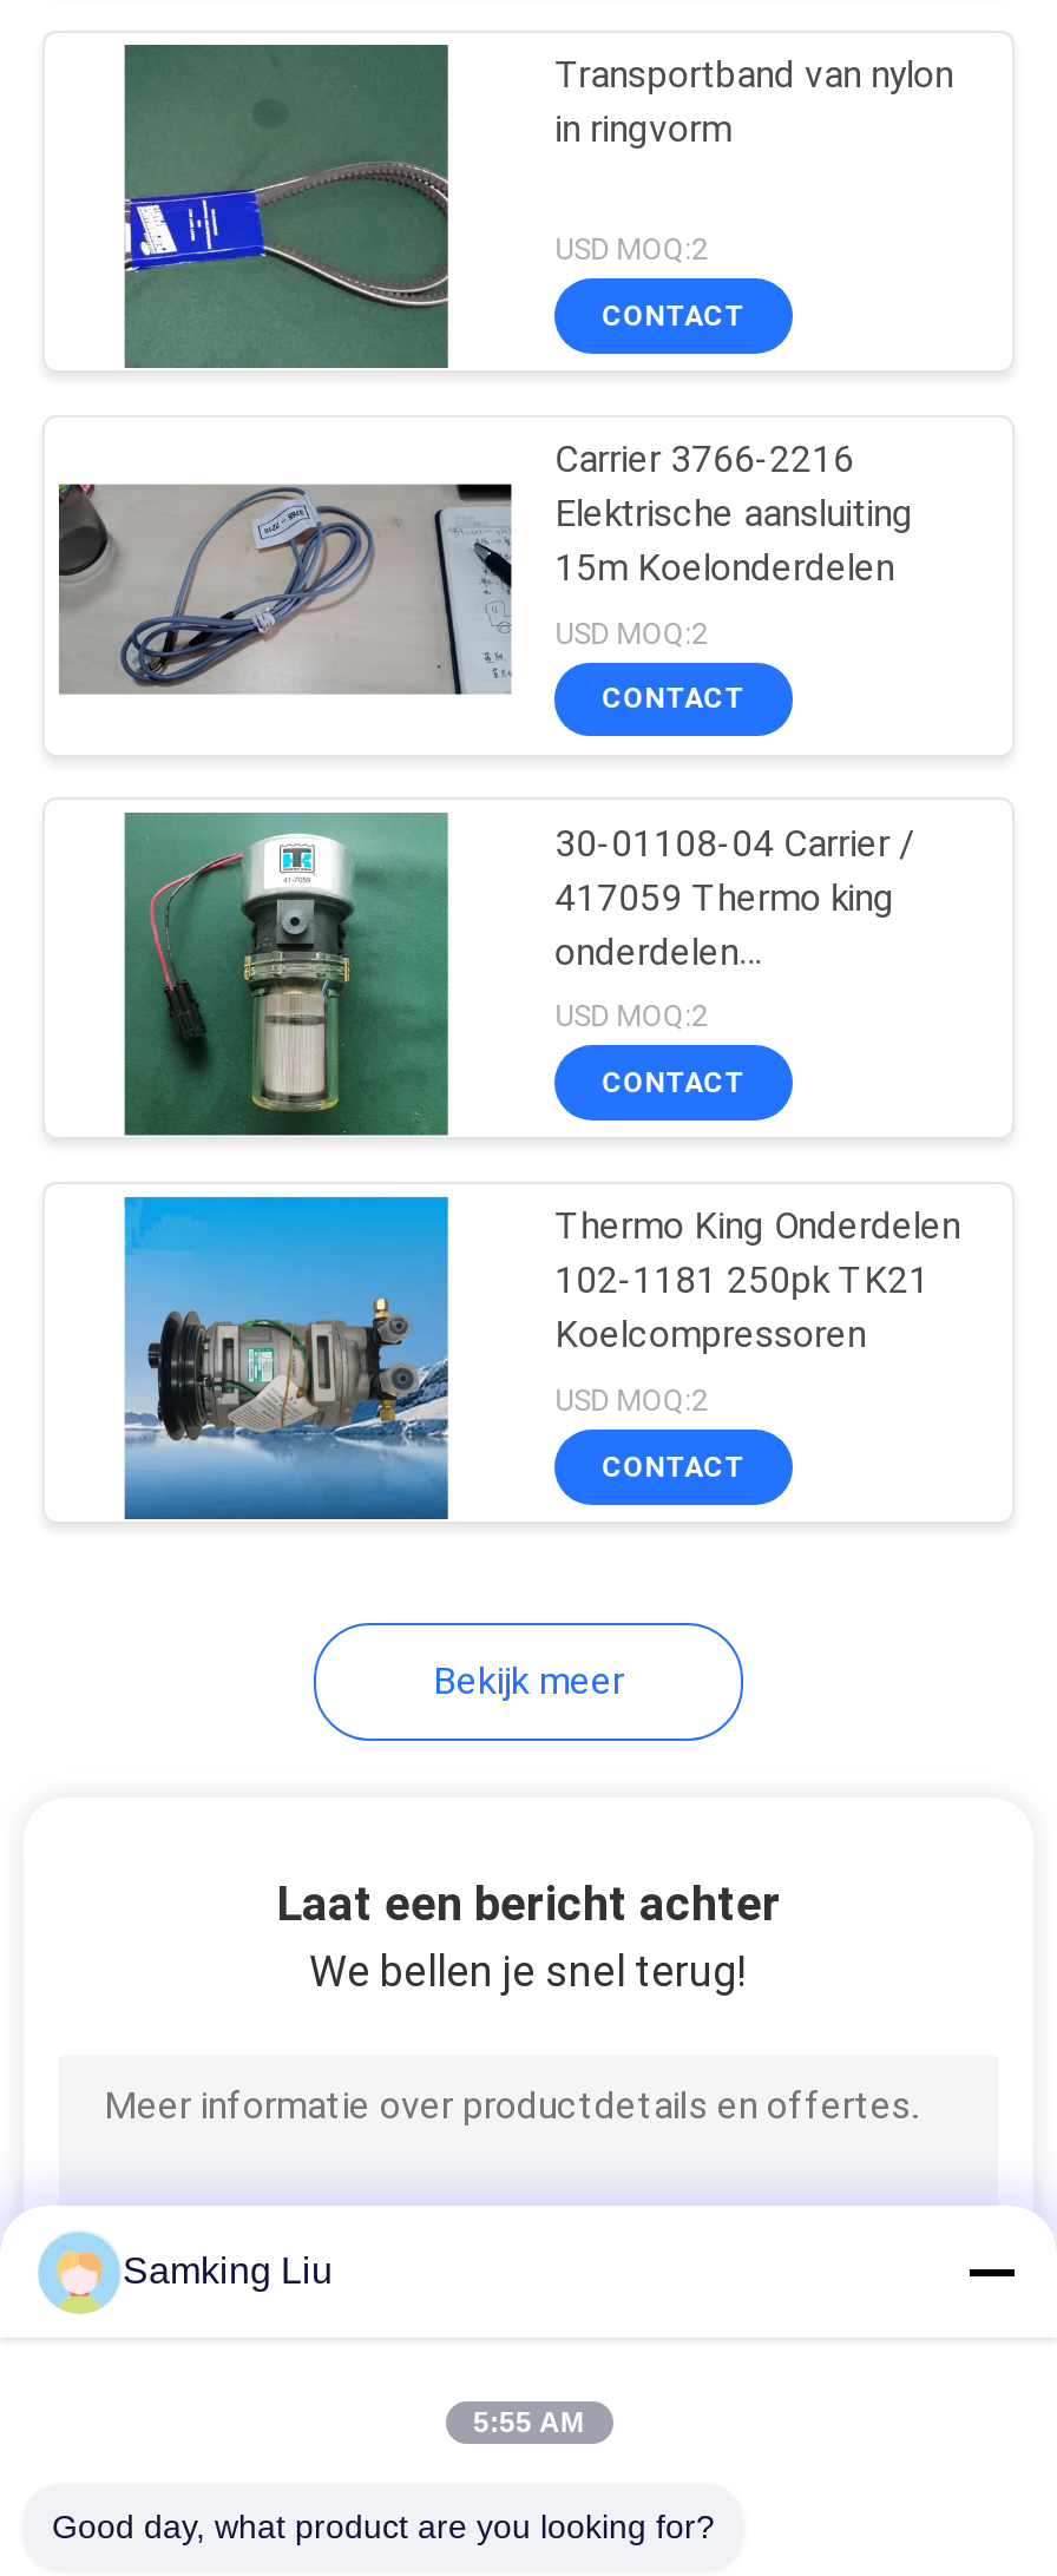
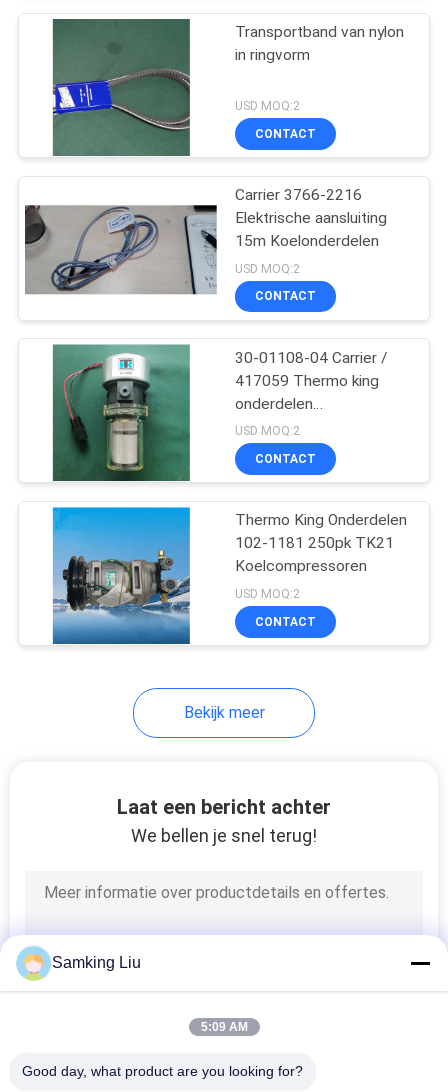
[473,2406,584,2439] 5:55 AM -> [200,1020,247,1034] 5:09 AM

